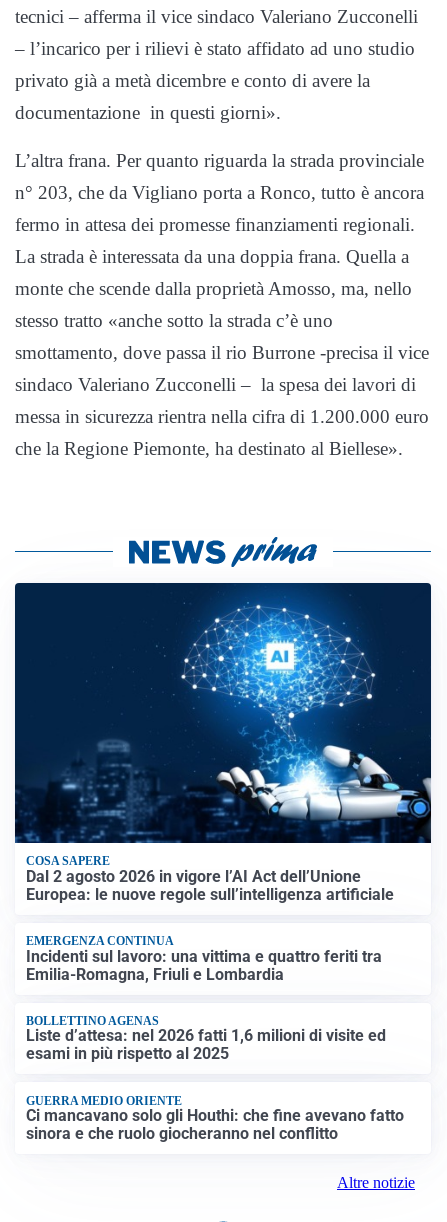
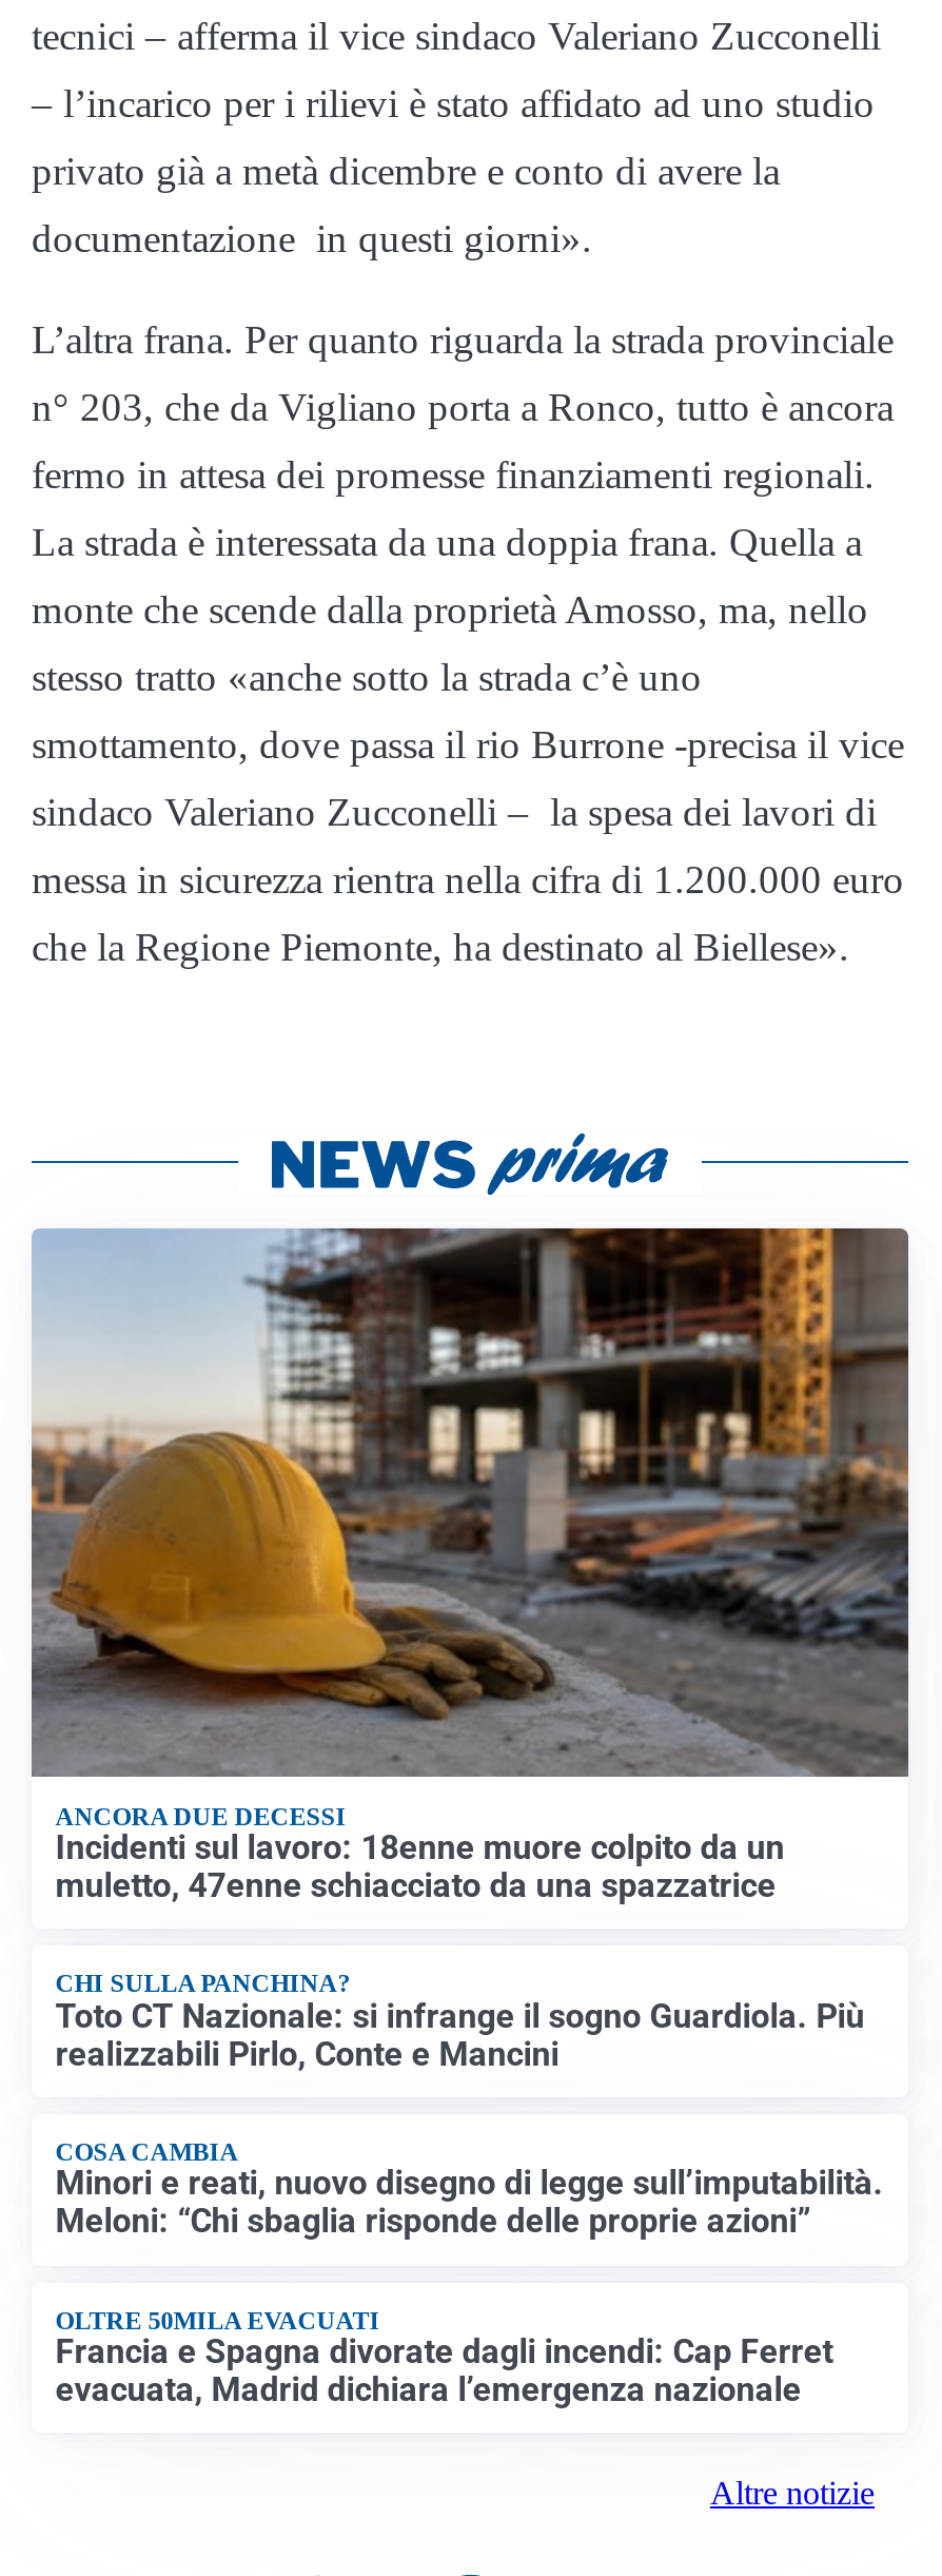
[14,582,432,904] [image] | COSA SAPERE | Dal 2 agosto 2026 in vigore l’AI Act dell’Unione | Europea: le nuove regole sull’intelligenza artificiale -> [30,1226,910,1905] [image] | ANCORA DUE DECESSI | Incidenti sul lavoro: 18enne muore colpito da un | muletto, 47enne schiacciato da una spazzatrice
[26,934,382,983] EMERGENZA CONTINUA | Incidenti sul lavoro: una vittima e quattro feriti tra | Emilia-Romagna, Friuli e Lombardia -> [55,1969,864,2073] CHI SULLA PANCHINA? | Toto CT Nazionale: si infrange il sogno Guardiola. Più | realizzabili Pirlo, Conte e Mancini
[26,1014,386,1063] BOLLETTINO AGENAS | Liste d’attesa: nel 2026 fatti 1,6 milioni di visite ed | esami in più rispetto al 2025 -> [55,2137,883,2241] COSA CAMBIA | Minori e reati, nuovo disegno di legge sull’imputabilità. | Meloni: “Chi sbaglia risponde delle proprie azioni”
[26,1094,404,1143] GUERRA MEDIO ORIENTE | Ci mancavano solo gli Houthi: che fine avevano fatto | sinora e che ruolo giocheranno nel conflitto -> [55,2305,833,2409] OLTRE 50MILA EVACUATI | Francia e Spagna divorate dagli incendi: Cap Ferret | evacuata, Madrid dichiara l’emergenza nazionale

